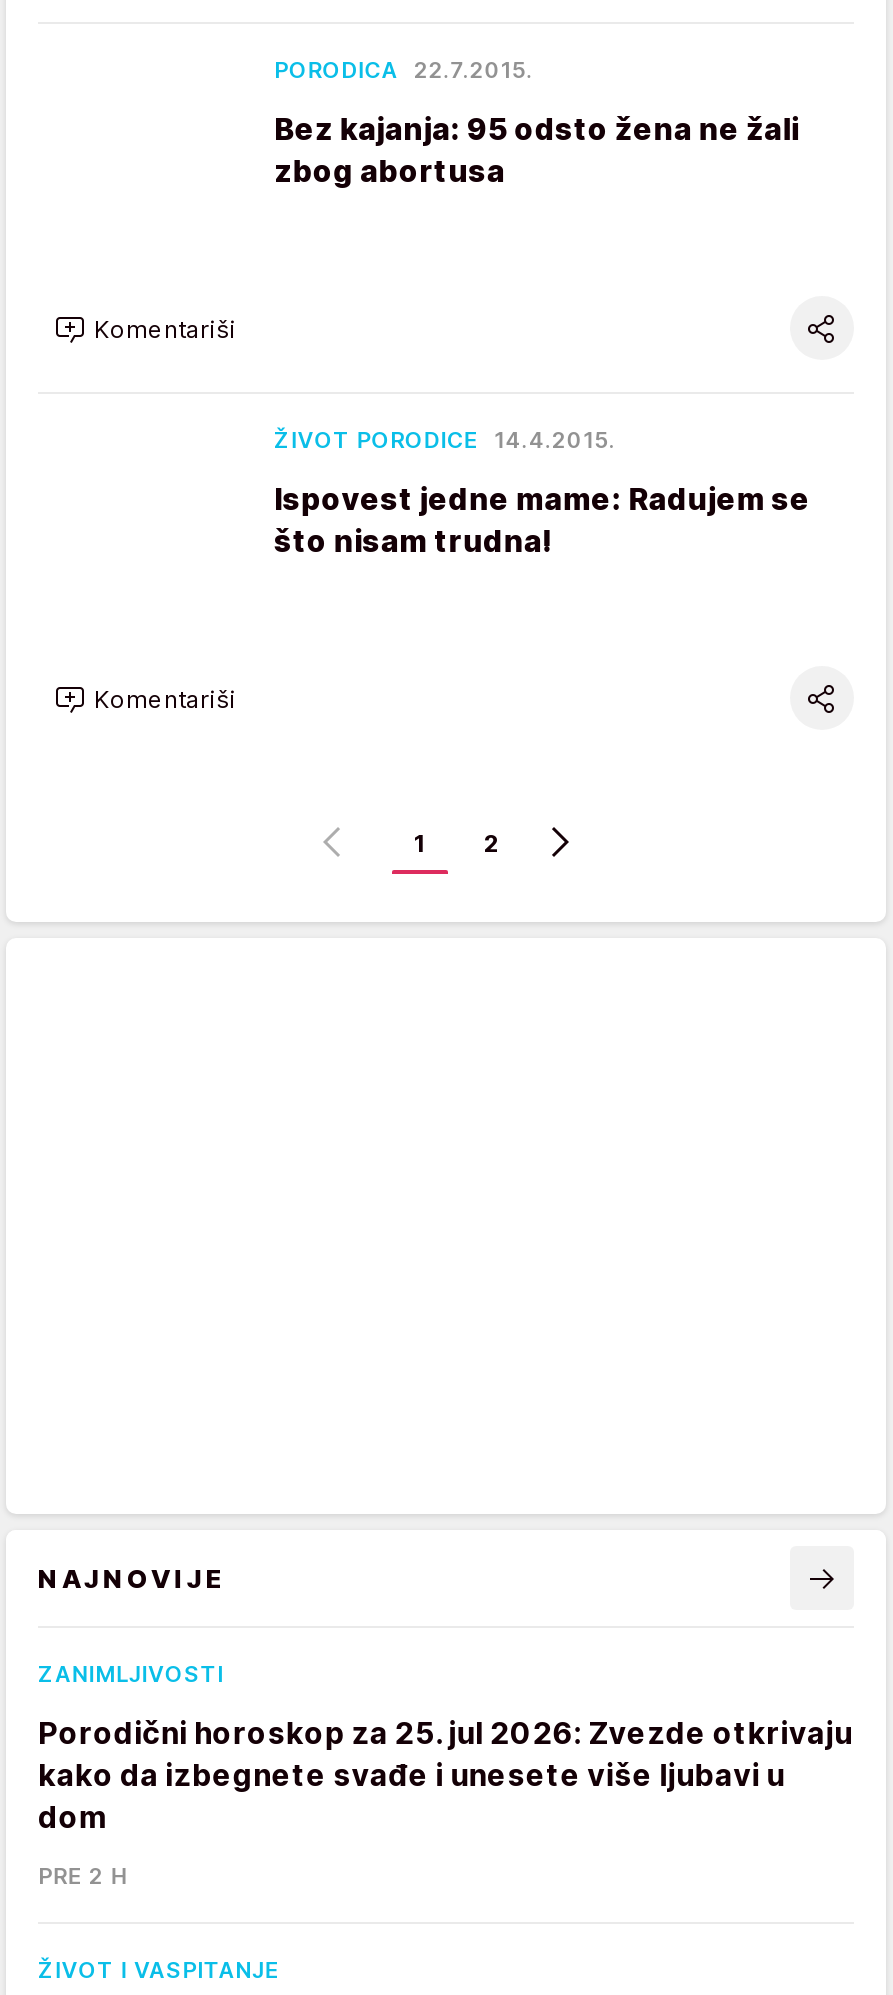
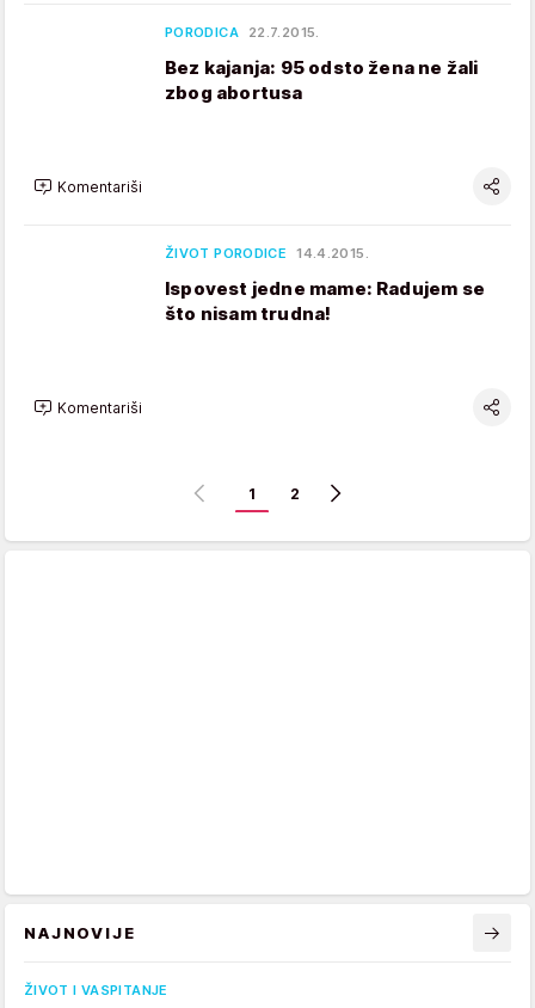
[38,1660,852,1890] ZANIMLJIVOSTI | Porodični horoskop za 25. jul 2026: Zvezde otkrivaju | kako da izbegnete svađe i unesete više ljubavi u | dom | PRE 2 H -> none

